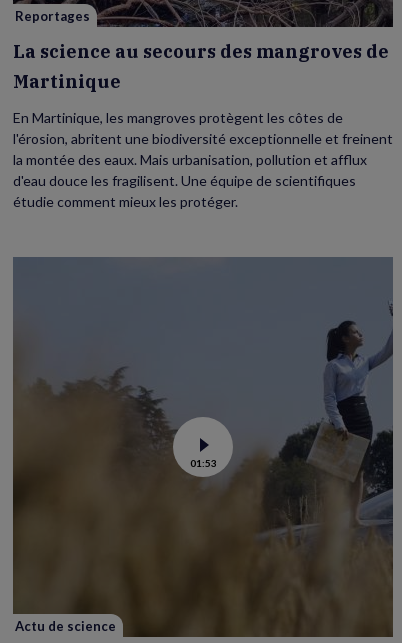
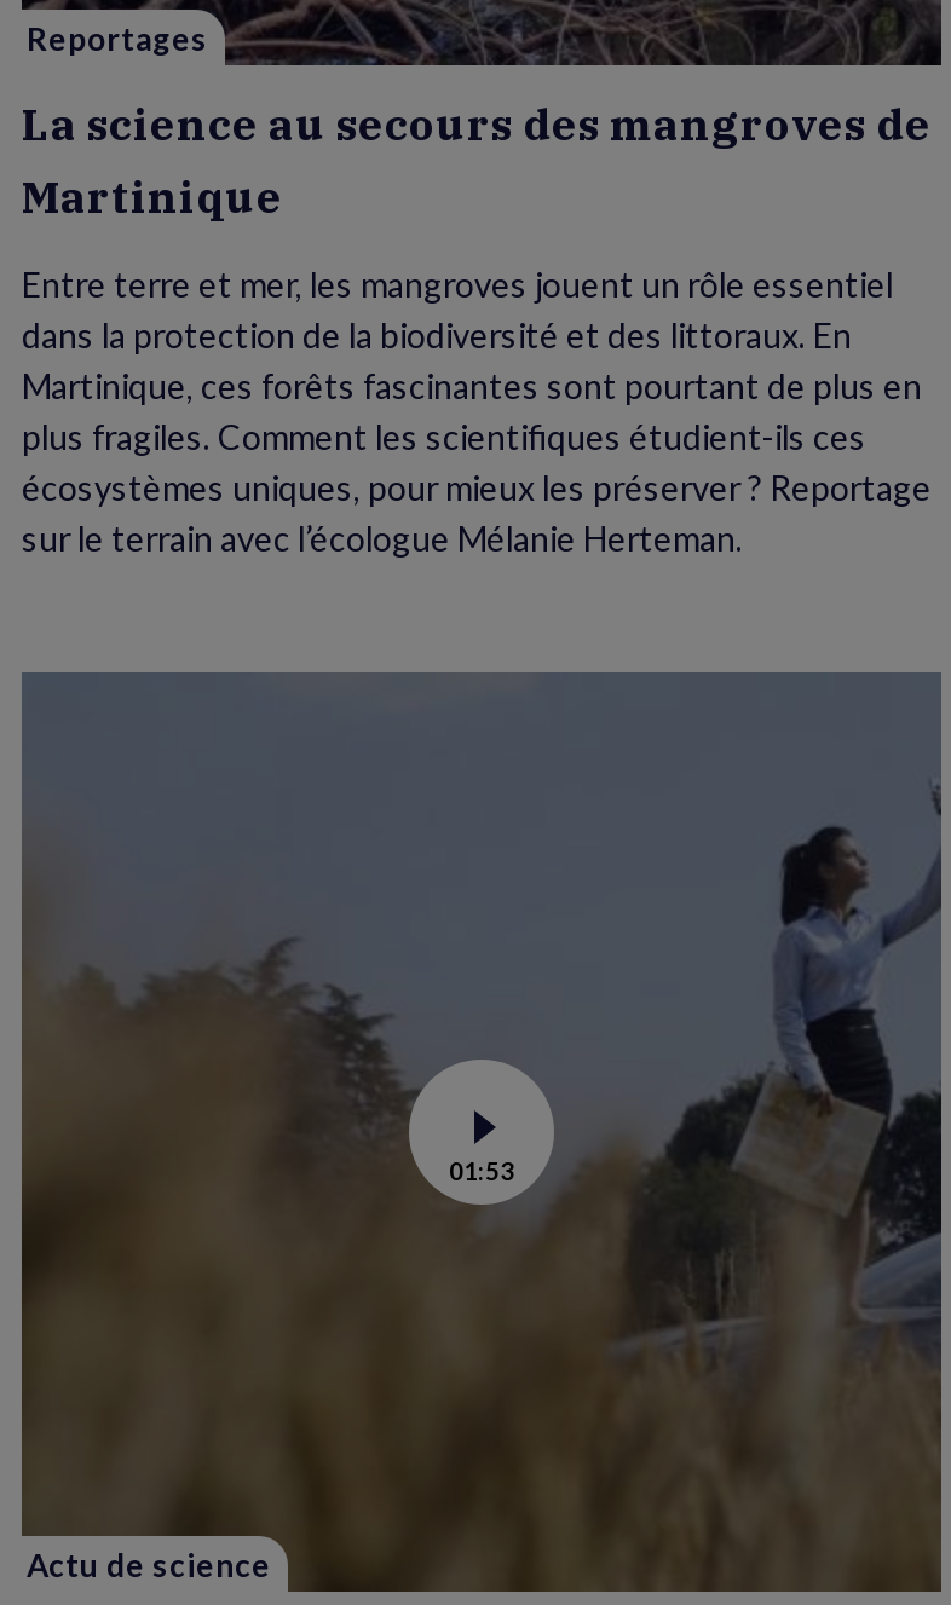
[13,109,393,210] En Martinique, les mangroves protègent les côtes de | l'érosion, abritent une biodiversité exceptionnelle et freinent | la montée des eaux. Mais urbanisation, pollution et afflux | d'eau douce les fragilisent. Une équipe de scientifiques | étudie comment mieux les protéger. -> [22,264,932,559] Entre terre et mer, les mangroves jouent un rôle essentiel | dans la protection de la biodiversité et des littoraux. En | Martinique, ces forêts fascinantes sont pourtant de plus en | plus fragiles. Comment les scientifiques étudient-ils ces | écosystèmes uniques, pour mieux les préserver ? Reportage | sur le terrain avec l’écologue Mélanie Herteman.

